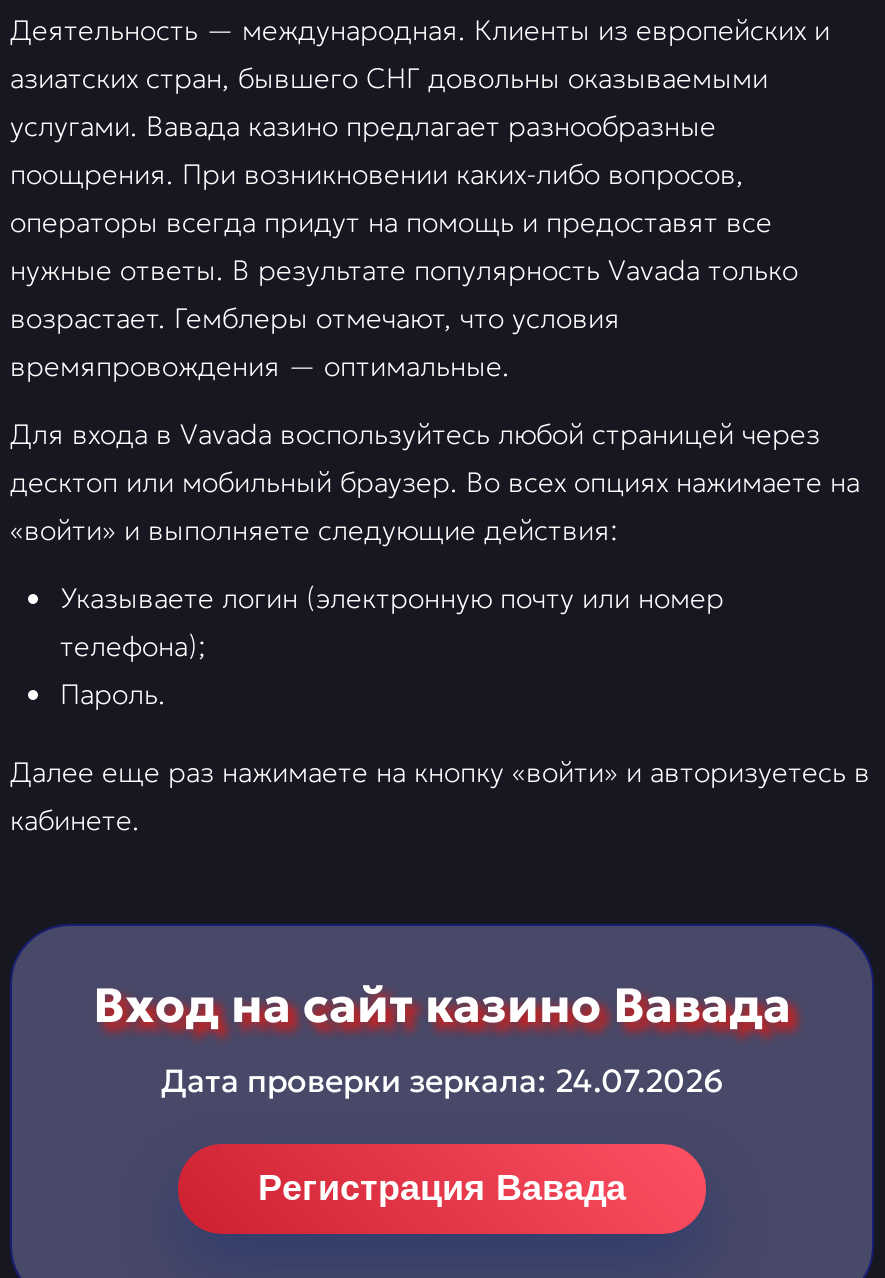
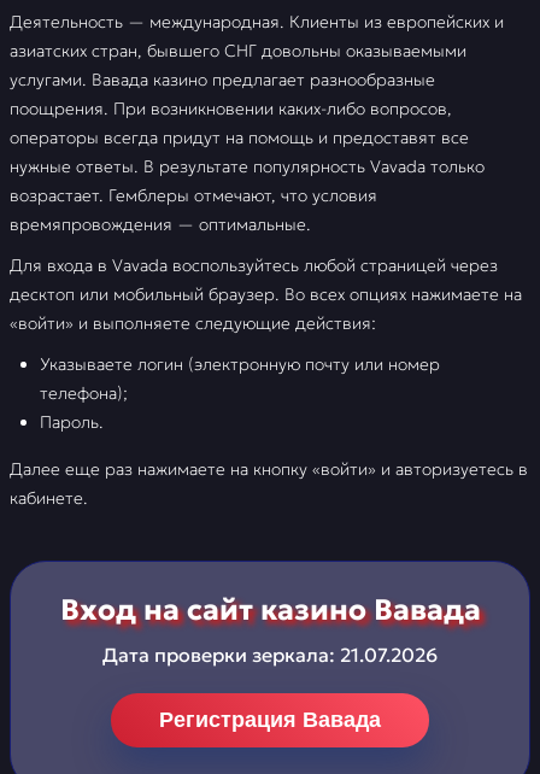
[161,1061,723,1101] Дата проверки зеркала: 24.07.2026 -> [102,643,438,667] Дата проверки зеркала: 21.07.2026

